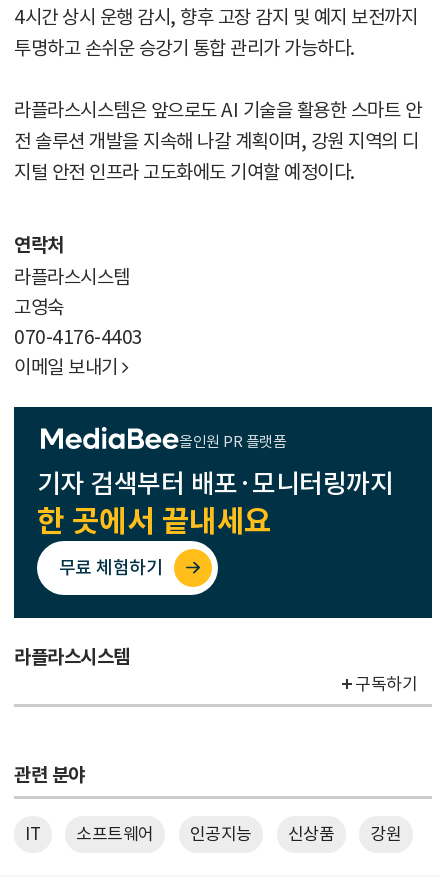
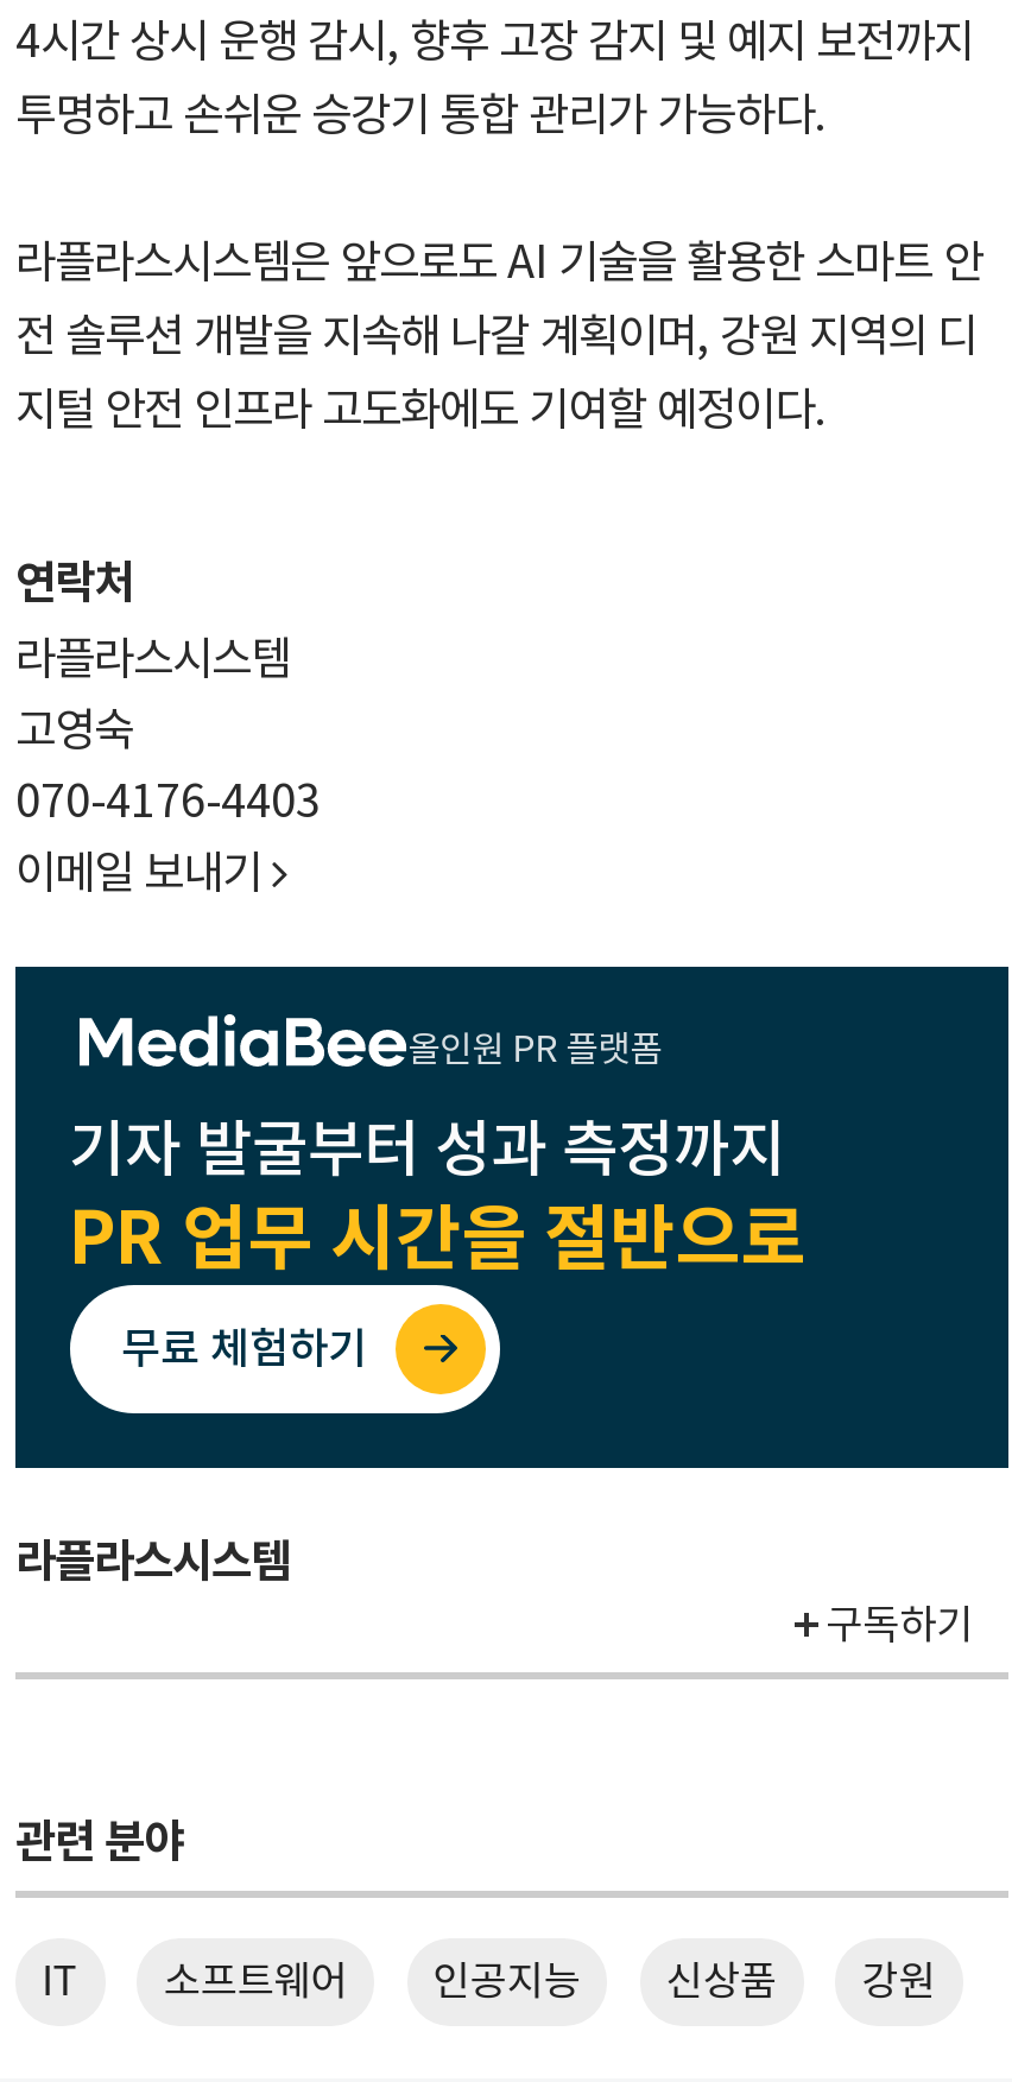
[36,467,393,540] 기자 검색부터 배포·모니터링까지 | 한 곳에서 끝내세요 -> [69,1110,805,1283] 기자 발굴부터 성과 측정까지 | PR 업무 시간을 절반으로

